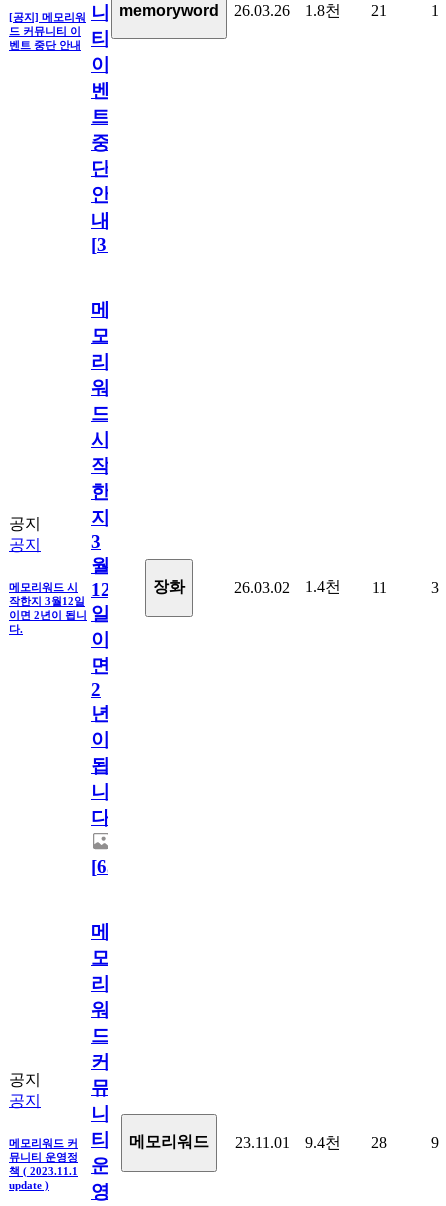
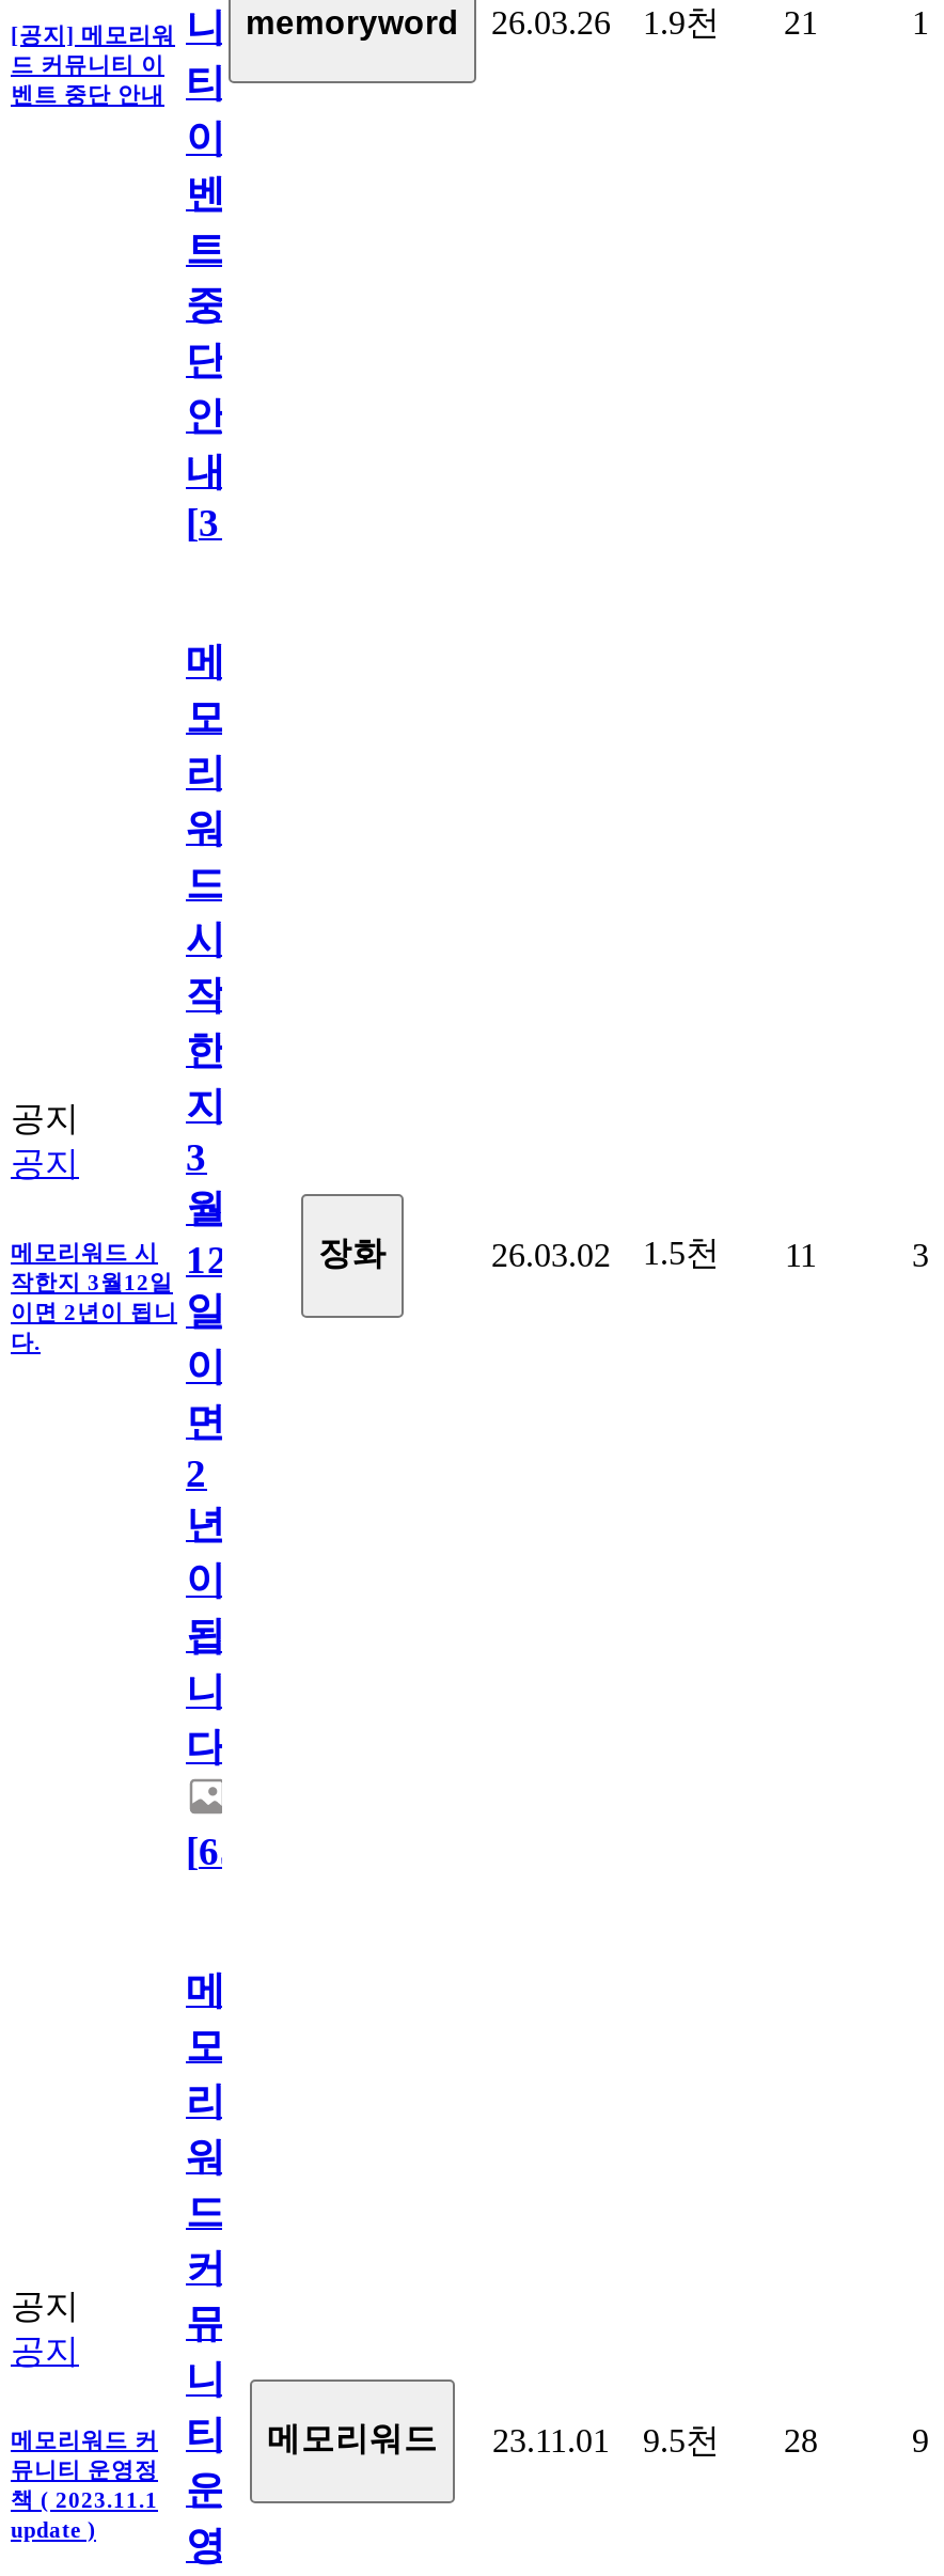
[305,2,341,19] 1.8천 -> [643,3,720,40] 1.9천
[234,578,386,596] 26.03.02 1.4천 11 -> [491,1234,817,1272] 26.03.02 1.5천 11
[9,1129,387,1151] 메모리워드 커 티 메모리워드 23.11.01 9.4천 28 -> [11,2412,818,2458] 메모리워드 커 티 메모리워드 23.11.01 9.5천 28

